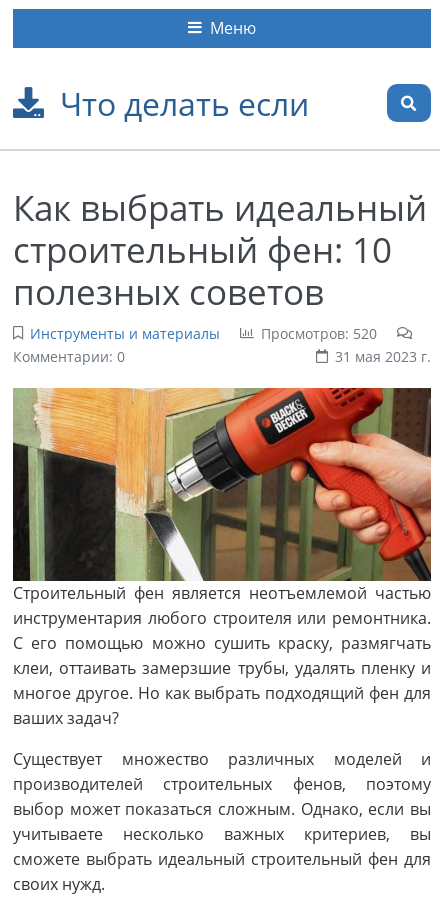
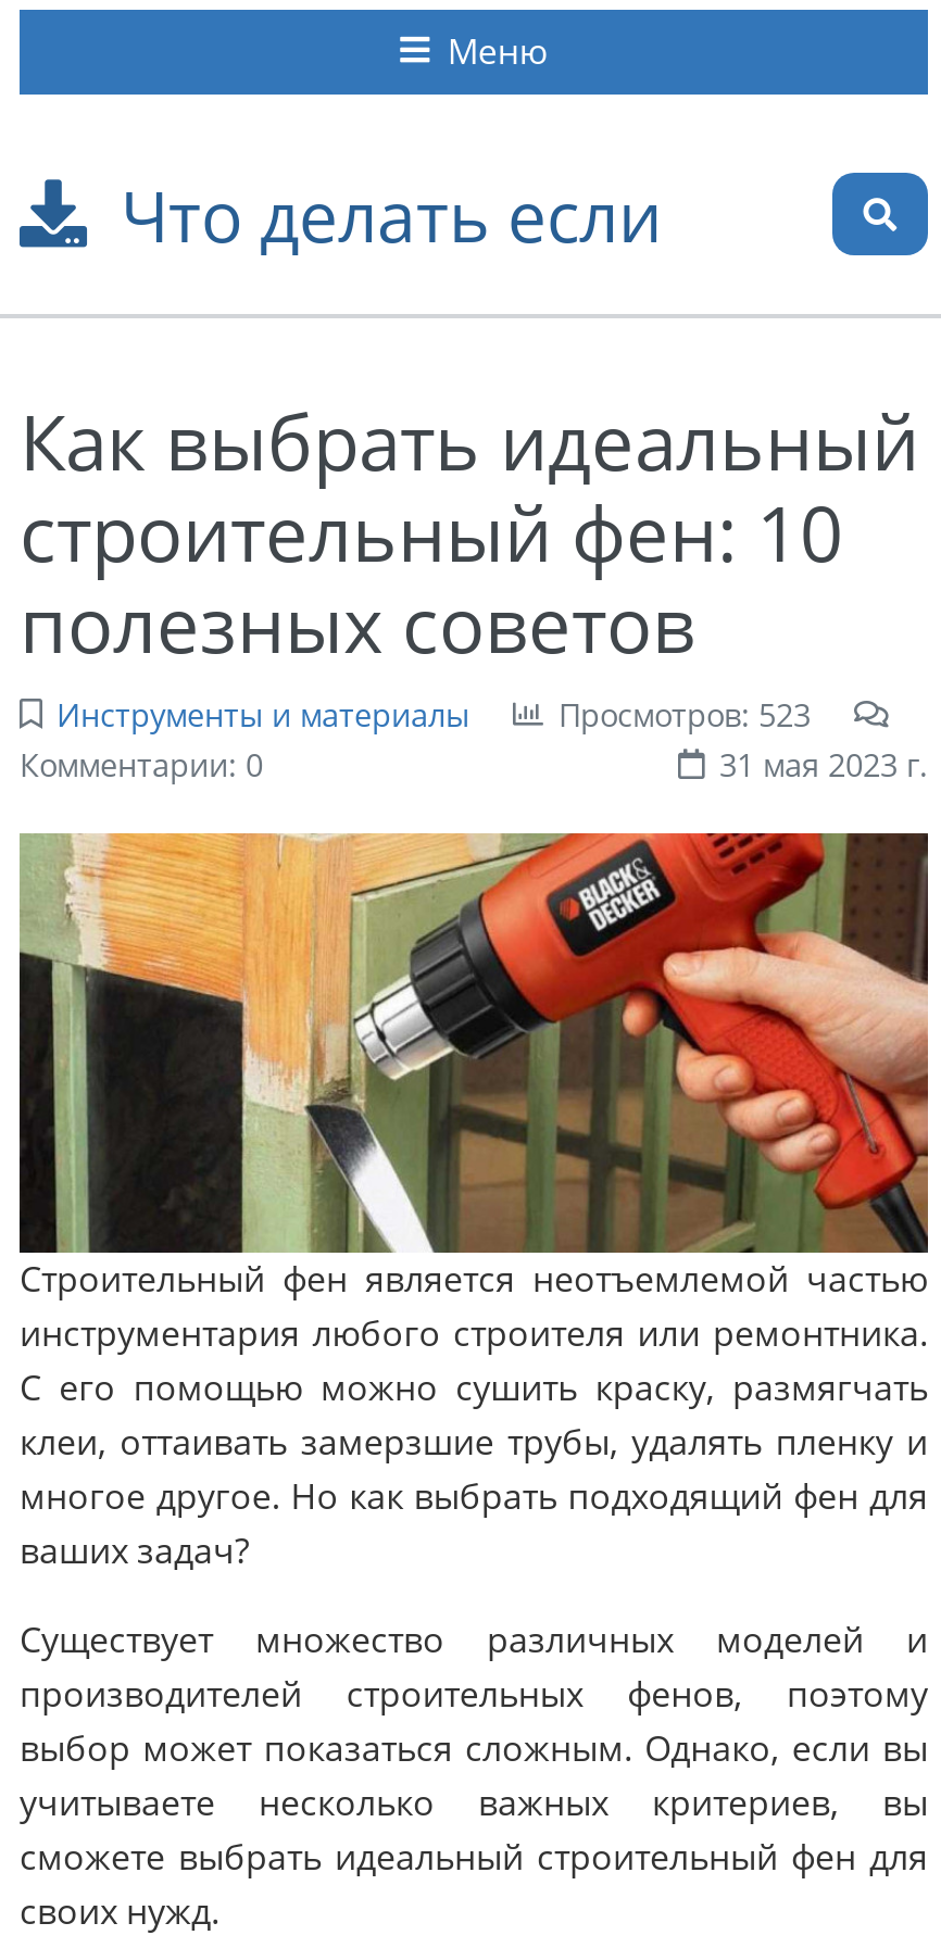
[261,324,377,343] Просмотров: 520 -> [558,694,810,736] Просмотров: 523

